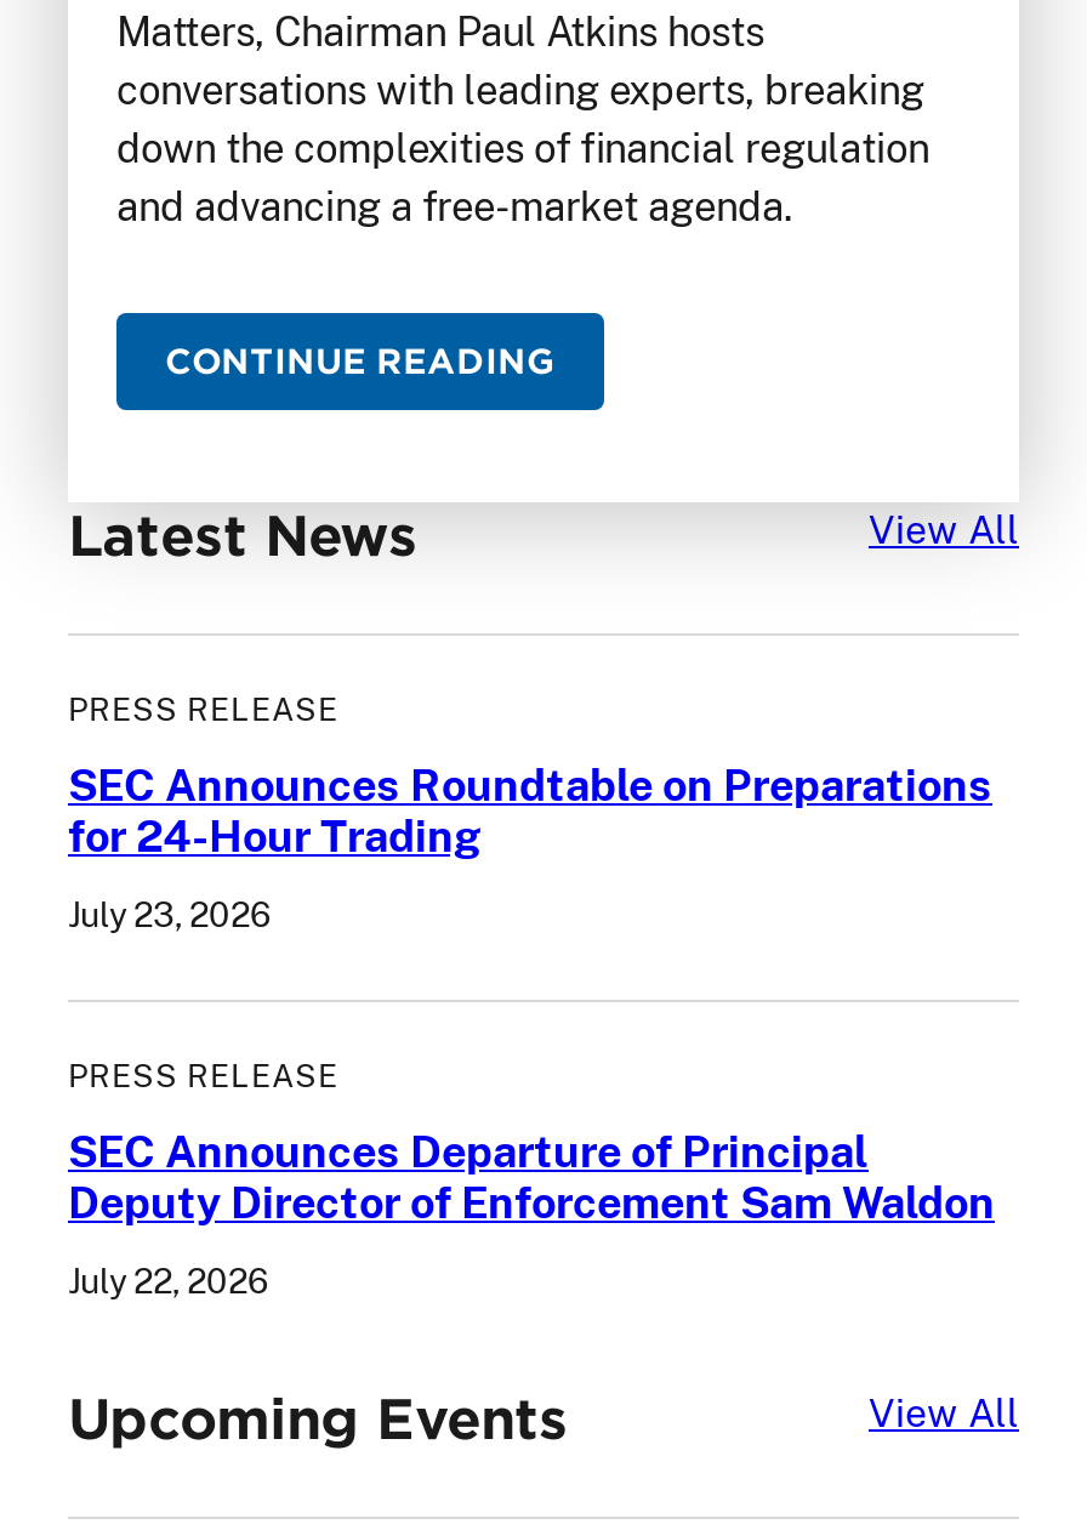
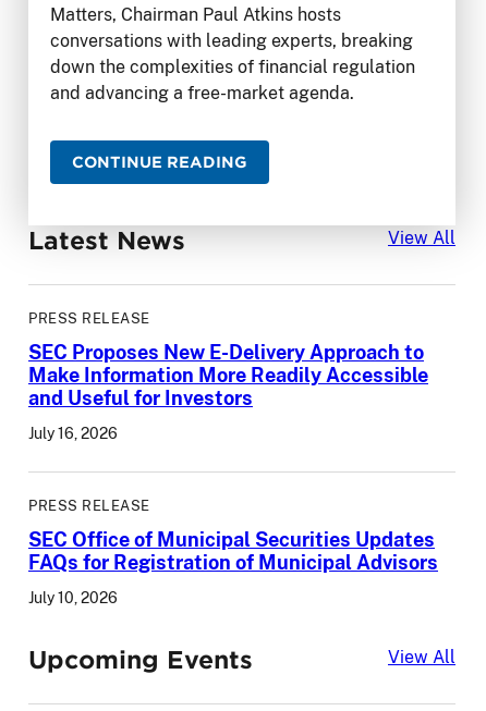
[68,760,992,861] SEC Announces Roundtable on Preparations | for 24-Hour Trading -> [28,341,428,409] SEC Proposes New E-Delivery Approach to | Make Information More Readily Accessible | and Useful for Investors
[68,895,272,934] July 23, 2026 -> [28,425,118,442] July 16, 2026
[68,1126,995,1228] SEC Announces Departure of Principal | Deputy Director of Enforcement Sam Waldon -> [28,528,438,574] SEC Office of Municipal Securities Updates | FAQs for Registration of Municipal Advisors
[68,1262,269,1301] July 22, 2026 -> [28,589,118,606] July 10, 2026

